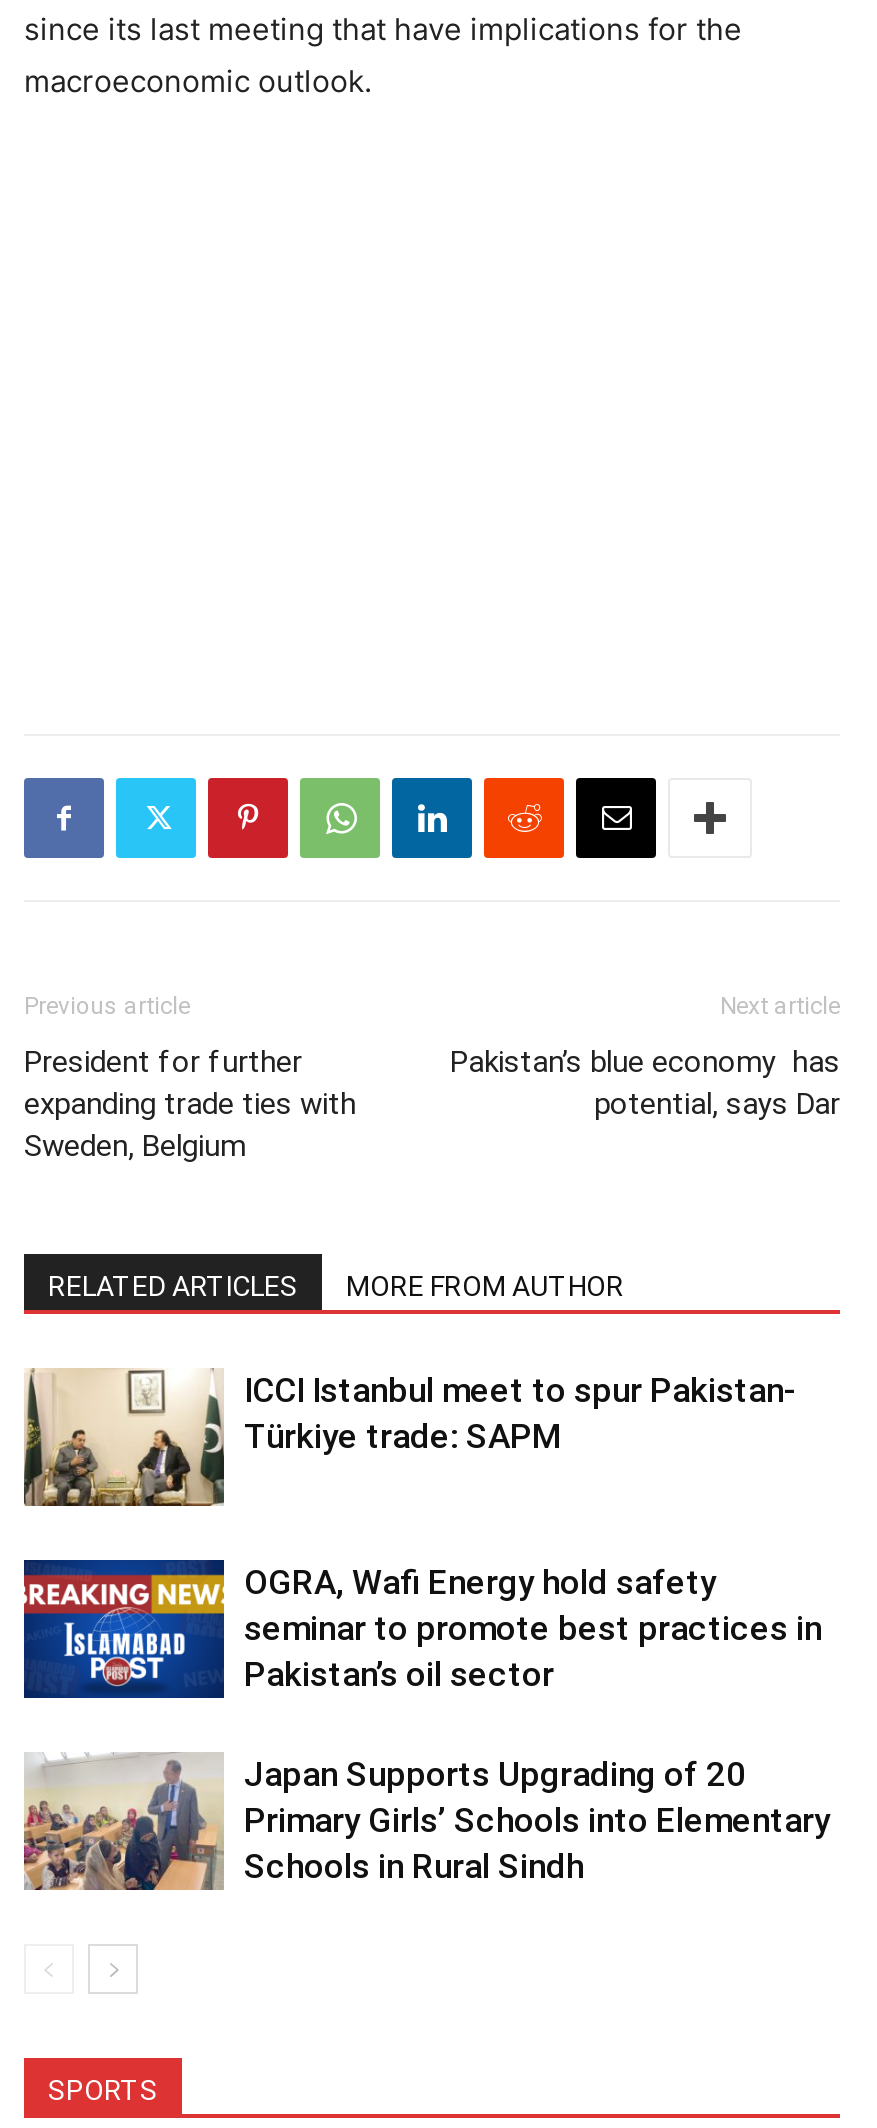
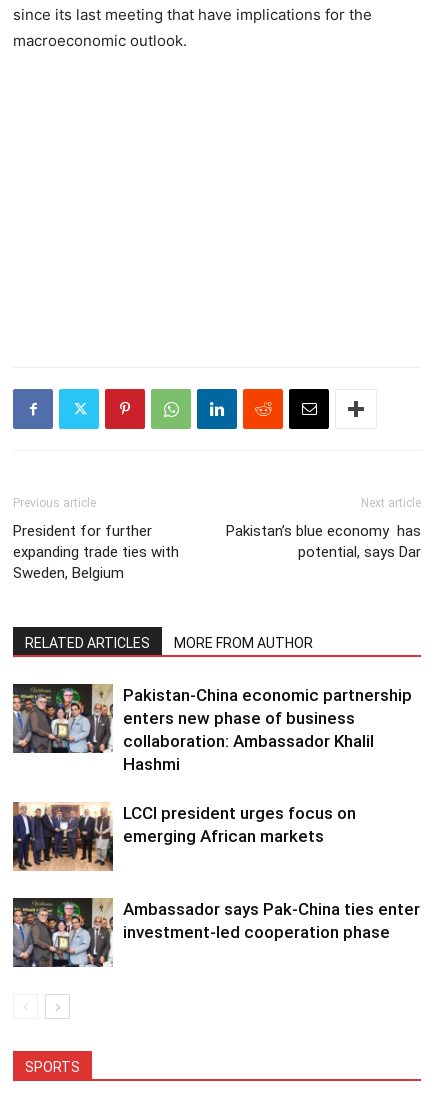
[24,1368,796,1508] [image] | ICCI Istanbul meet to spur Pakistan- | Türkiye trade: SAPM -> [12,683,412,774] [image] | Pakistan-China economic partnership | enters new phase of business | collaboration: Ambassador Khalil | Hashmi
[22,1558,830,1700] [image] | OGRA, Wafi Energy hold safety | seminar to promote best practices in | Pakistan’s oil sector -> [12,801,356,872] [image] | LCCI president urges focus on | emerging African markets
[24,1752,830,1892] [image] | Japan Supports Upgrading of 20 | Primary Girls’ Schools into Elementary | Schools in Rural Sindh -> [12,897,420,968] [image] | Ambassador says Pak-China ties enter | investment-led cooperation phase

